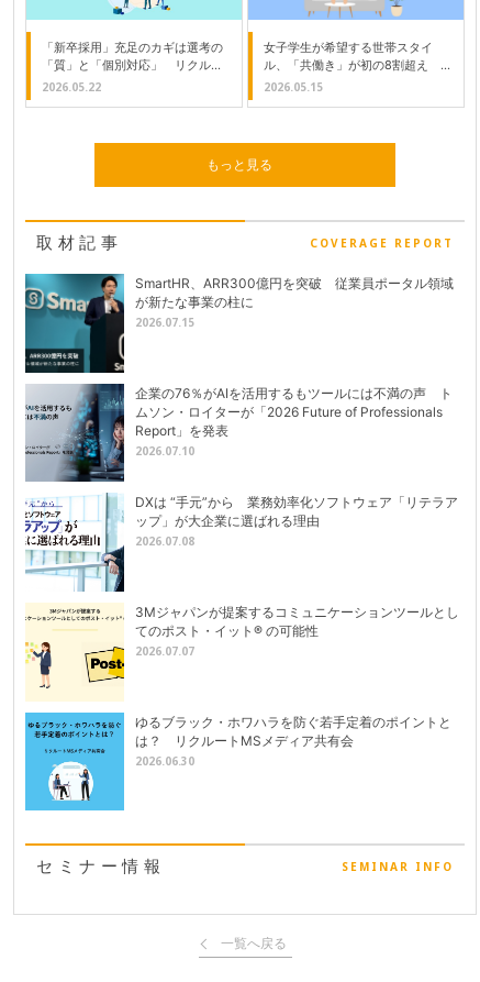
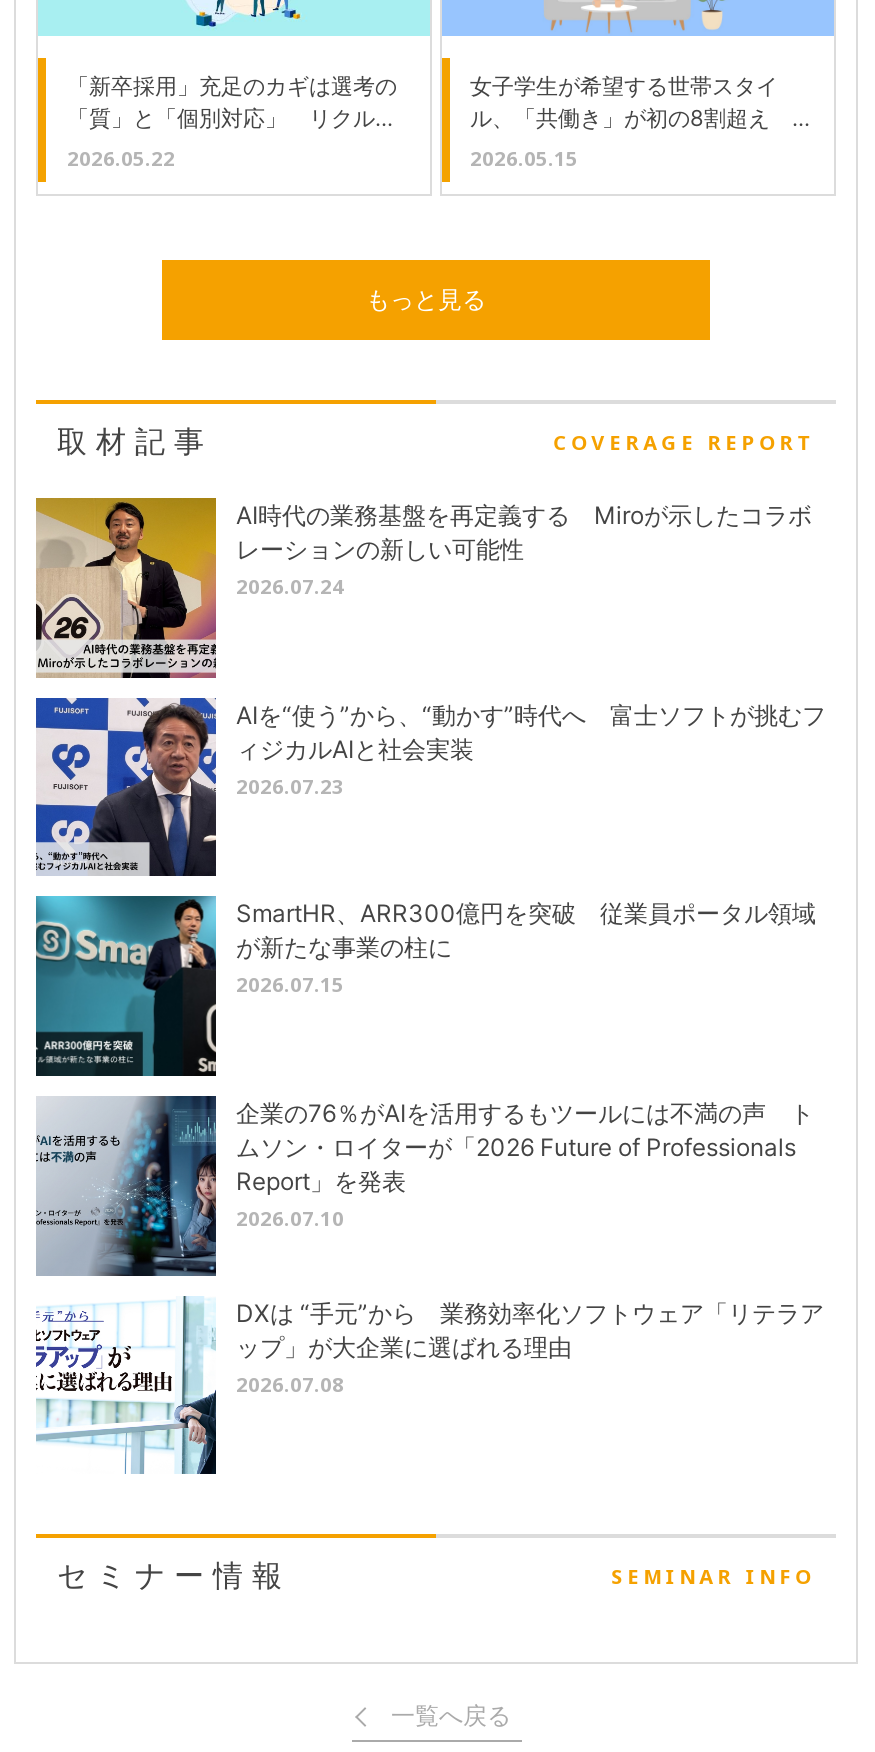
none -> [34,496,812,680] [image] | AI時代の業務基盤を再定義する Miroが示したコラボ | レーションの新しい可能性 | 2026.07.24
none -> [34,696,826,878] [image] | AIを“使う”から、“動かす”時代へ 富士ソフトが挑むフ | ィジカルAIと社会実装 | 2026.07.23
moved [23,271,458,549] -> [32,890,824,1397]: [image] | SmartHR、ARR300億円を突破 従業員ポータル領域 | が新たな事業の柱に | ... | ップ」が大企業に選ばれる理由 | 2026.07.08
[24,604,459,692] [image] | 3Mジャパンが提案するコミュニケーションツールとし | てのポスト・イット® の可能性 | 2026.07.07 -> none
[24,711,451,812] [image] | ゆるブラック・ホワハラを防ぐ若手定着のポイントと | は？ リクルートMSメディア共有会 | 2026.06.30 -> none

